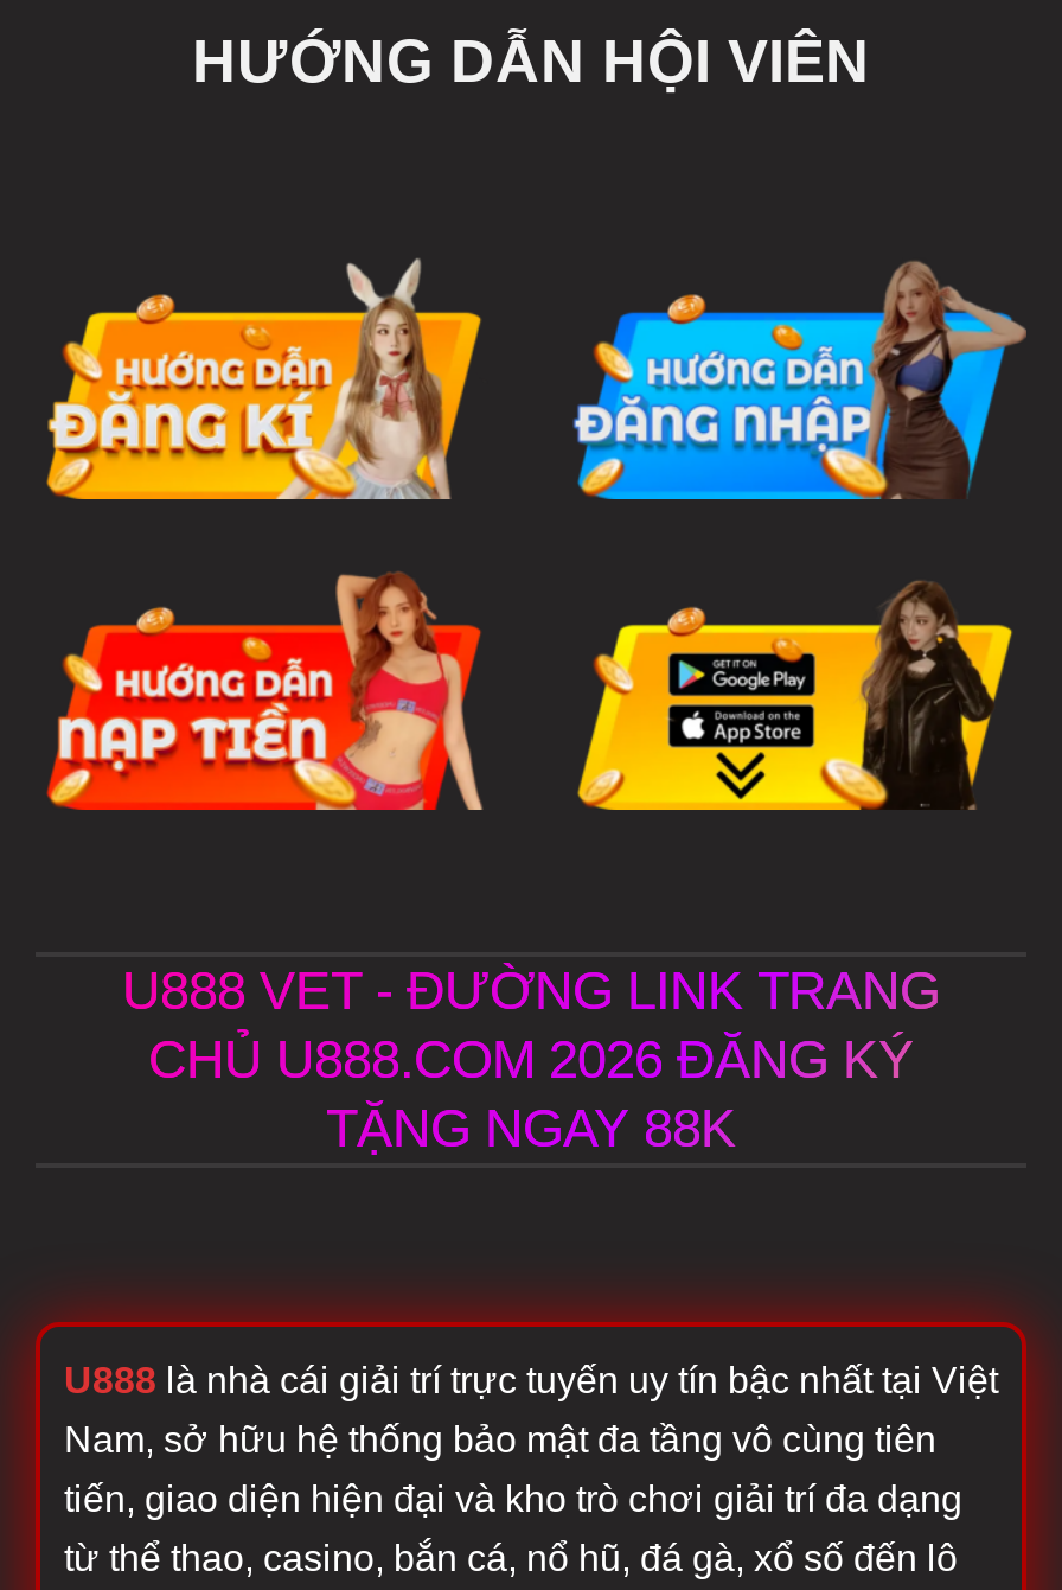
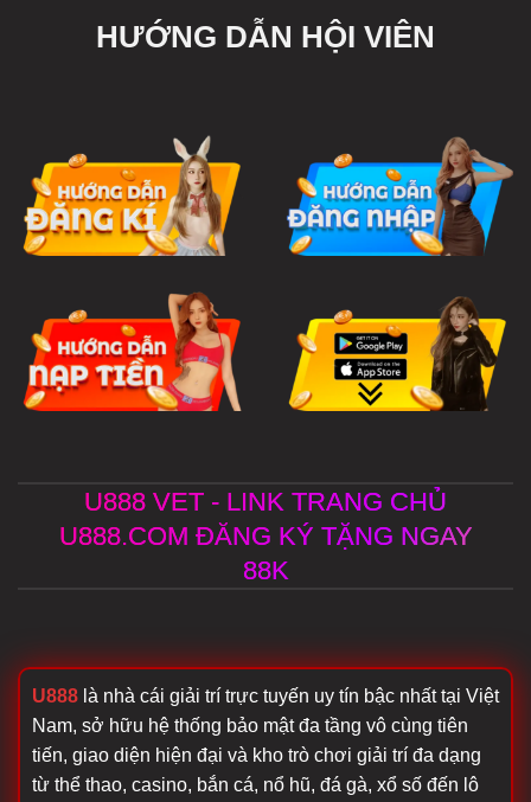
[122,962,940,1159] U888 VET - ĐƯỜNG LINK TRANG | CHỦ U888.COM 2026 ĐĂNG KÝ | TẶNG NGAY 88K -> [59,487,472,586] U888 VET - LINK TRANG CHỦ | U888.COM ĐĂNG KÝ TẶNG NGAY | 88K

